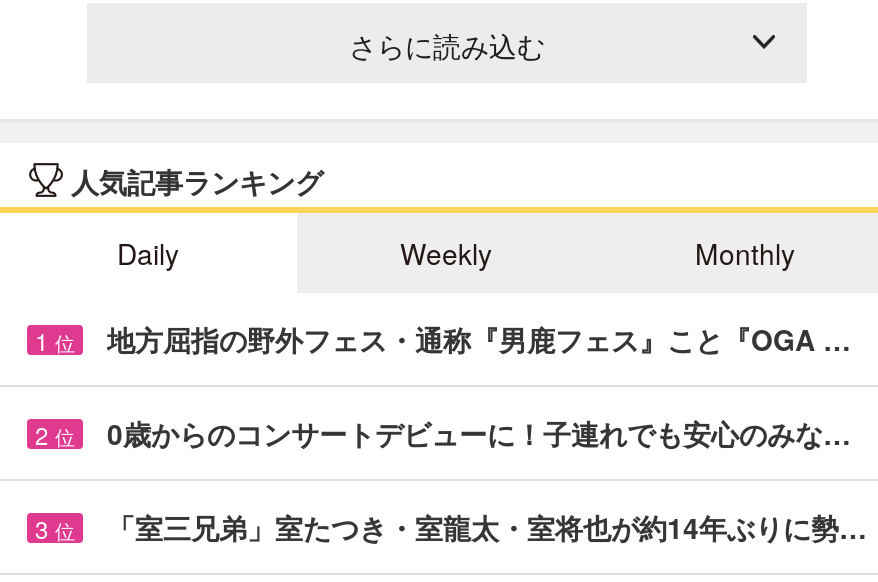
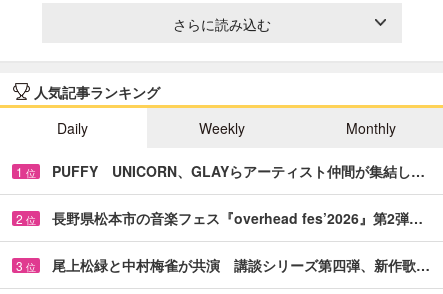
[107,319,851,359] 地方屈指の野外フェス・通称『男鹿フェス』こと『OGA … -> [52,161,425,181] PUFFY UNICORN、GLAYらアーティスト仲間が集結し…
[107,413,851,453] 0歳からのコンサートデビューに！子連れでも安心のみな… -> [52,208,423,228] 長野県松本市の音楽フェス『overhead fes’2026』第2弾…
[107,507,867,547] 「室三兄弟」室たつき・室龍太・室将也が約14年ぶりに勢… -> [52,255,430,275] 尾上松緑と中村梅雀が共演 講談シリーズ第四弾、新作歌…

